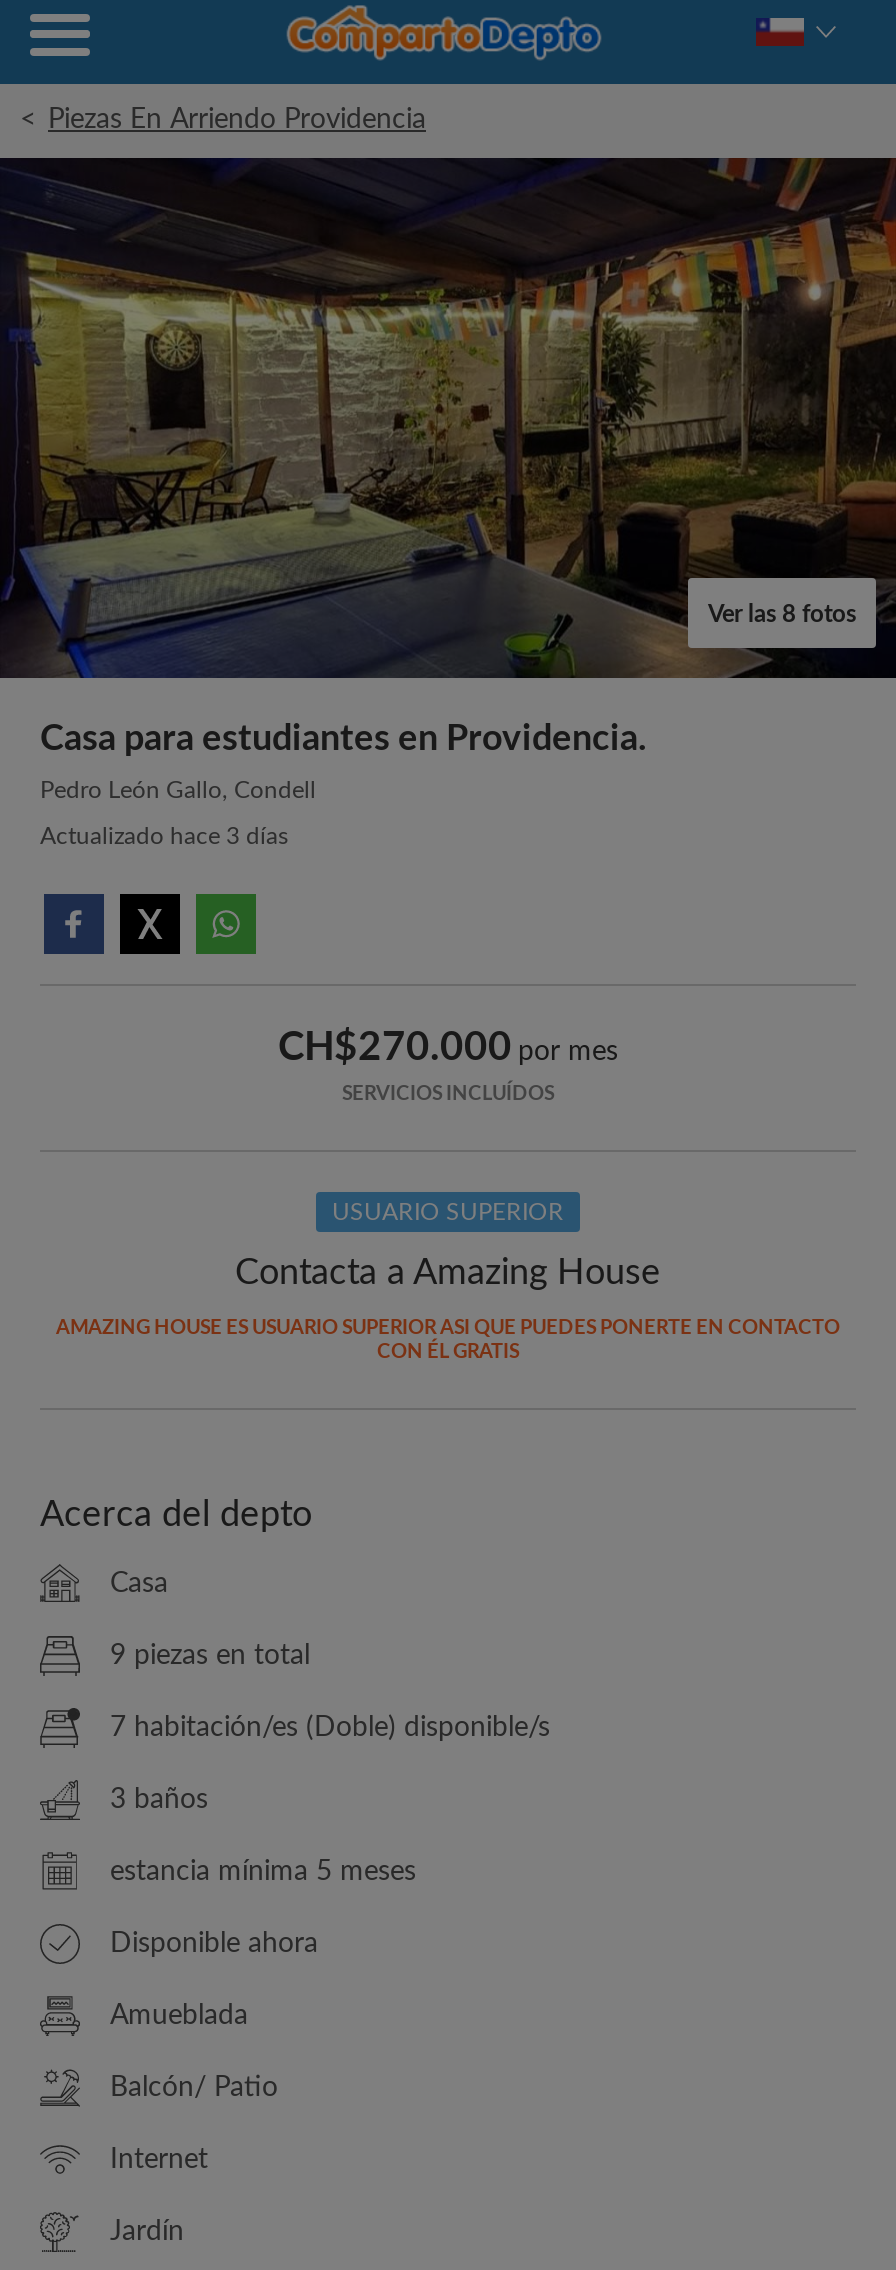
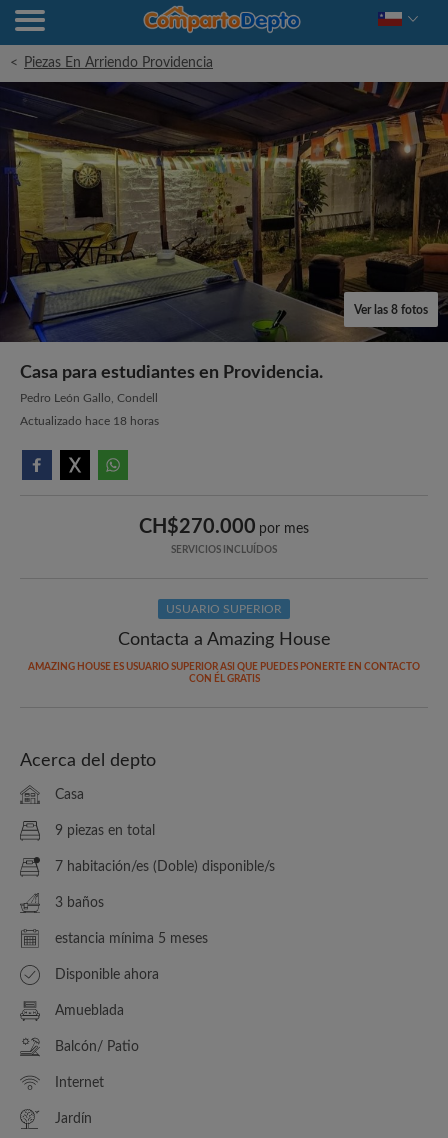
[40,824,288,848] Actualizado hace 3 días -> [20,415,159,427] Actualizado hace 18 horas

